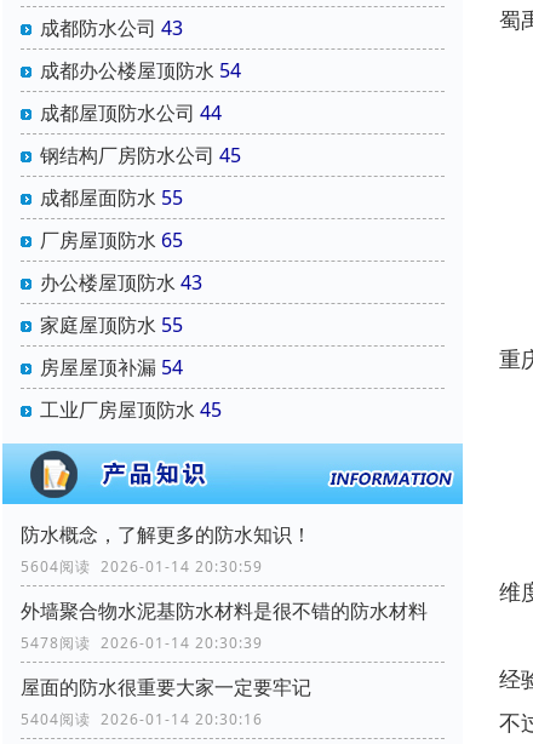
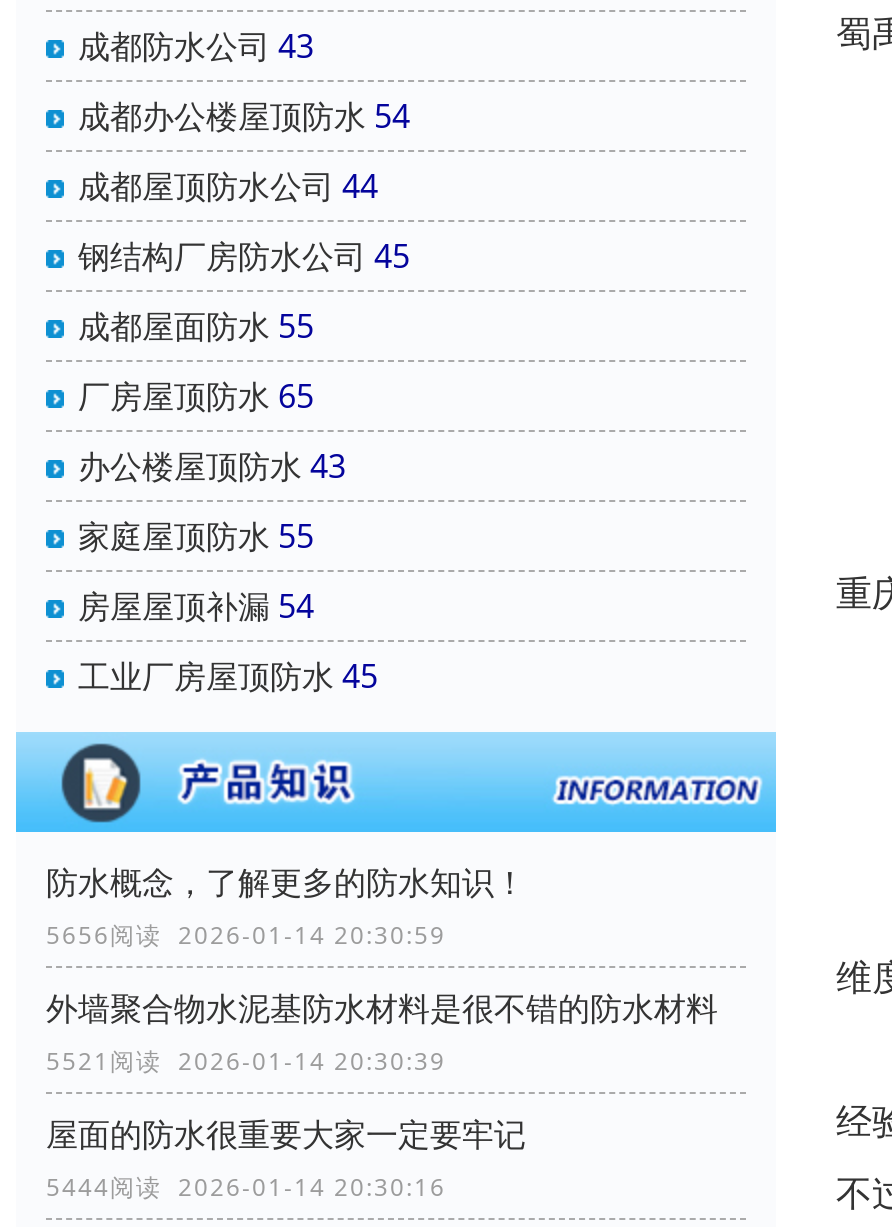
[21,556,263,577] 5604阅读 2026-01-14 20:30:59 -> [46,918,446,952] 5656阅读 2026-01-14 20:30:59
[21,633,263,653] 5478阅读 2026-01-14 20:30:39 -> [46,1044,446,1078] 5521阅读 2026-01-14 20:30:39
[21,709,263,730] 5404阅读 2026-01-14 20:30:16 -> [46,1170,446,1204] 5444阅读 2026-01-14 20:30:16

